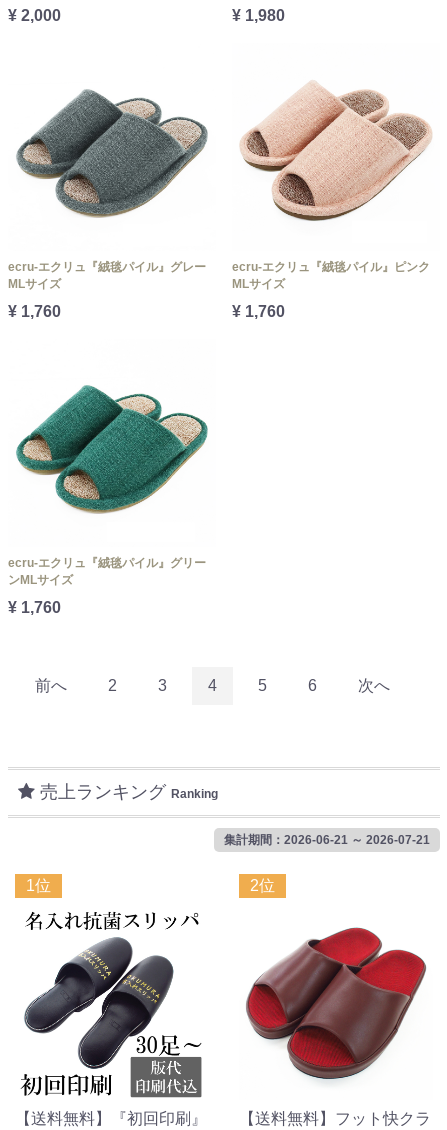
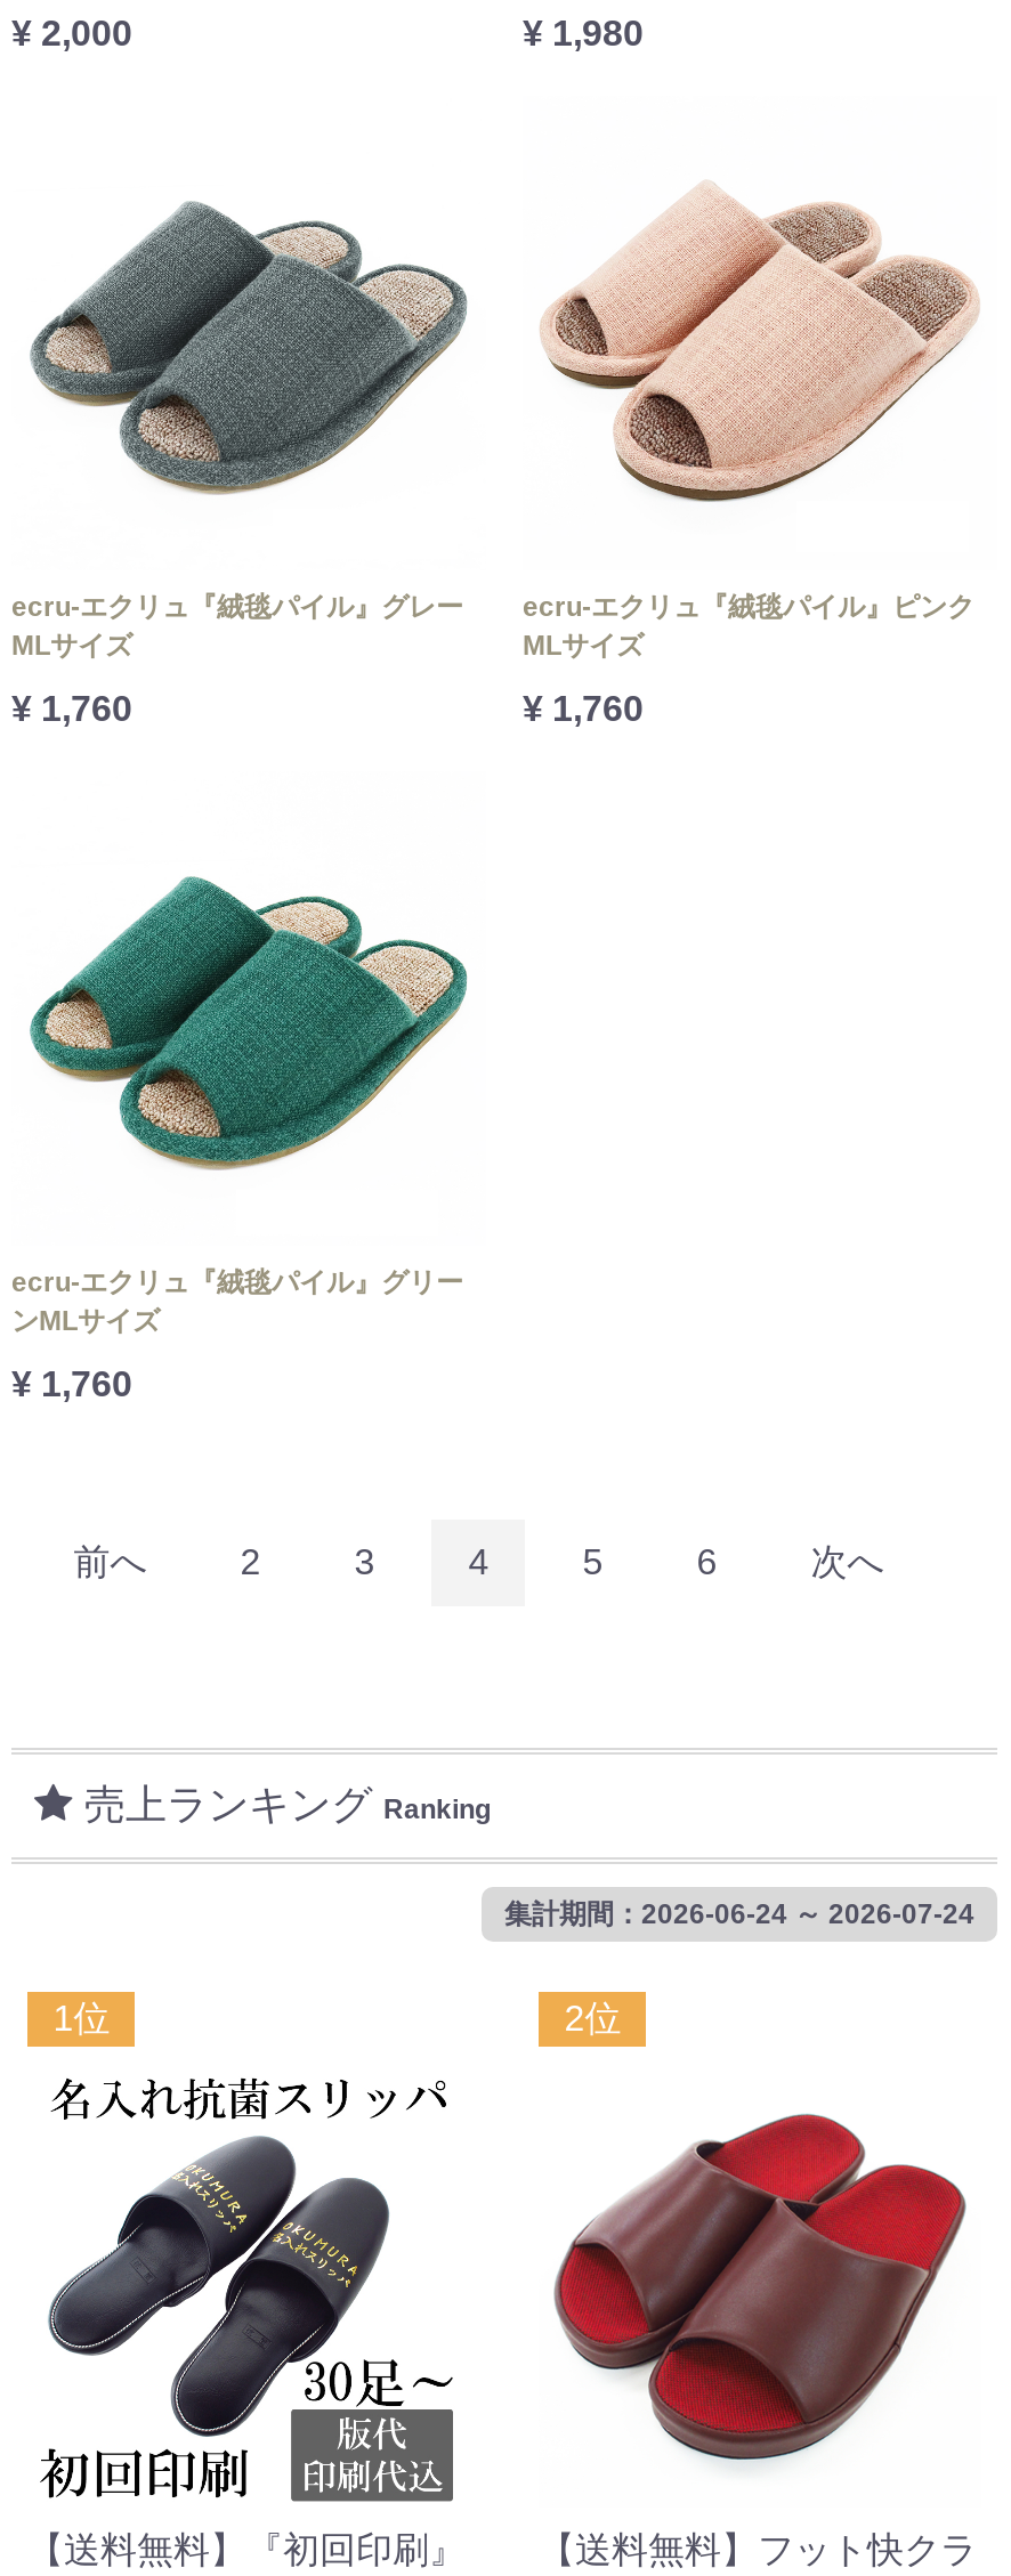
[224,832,430,846] 集計期間：2026-06-21 ～ 2026-07-21 -> [504,1897,974,1929] 集計期間：2026-06-24 ～ 2026-07-24

